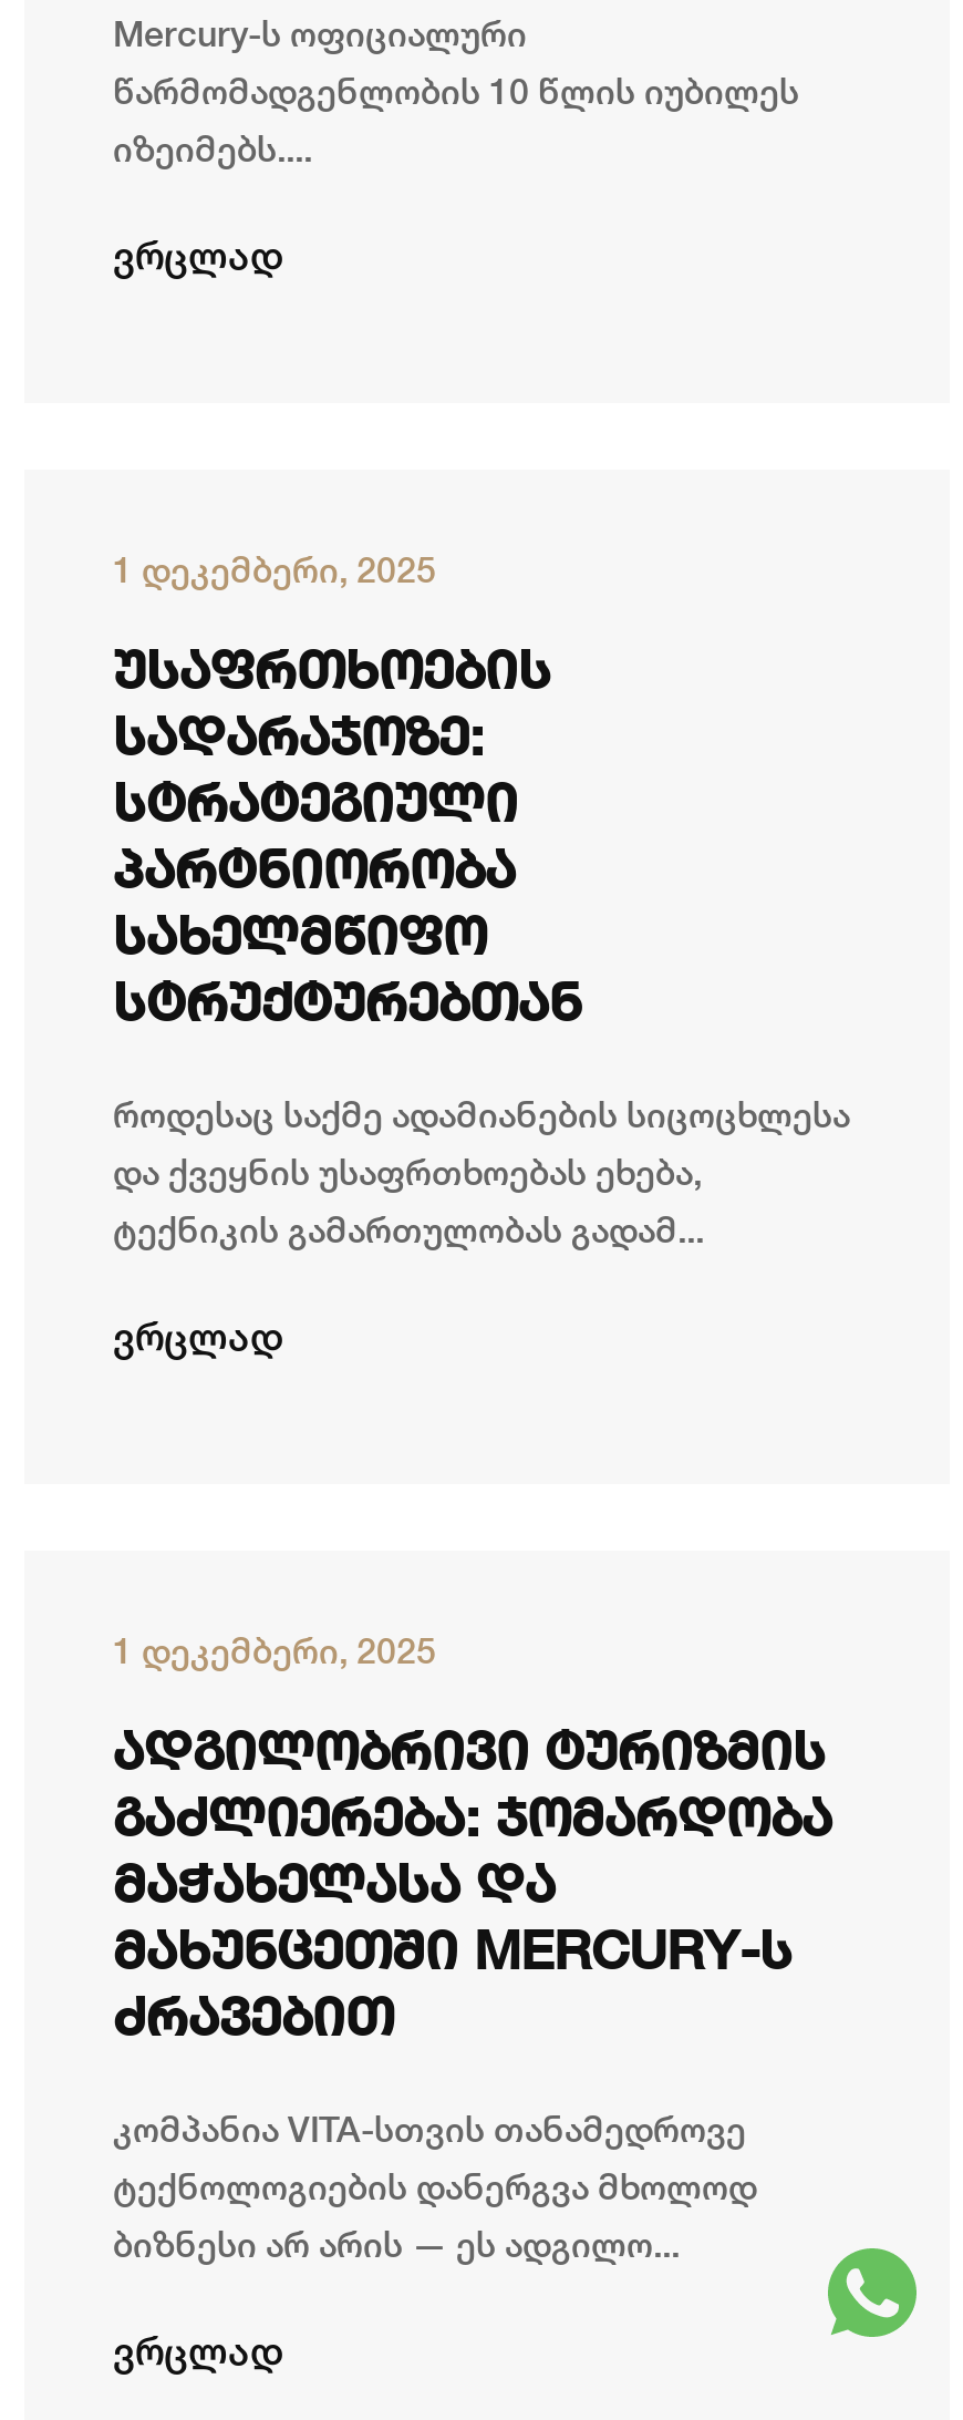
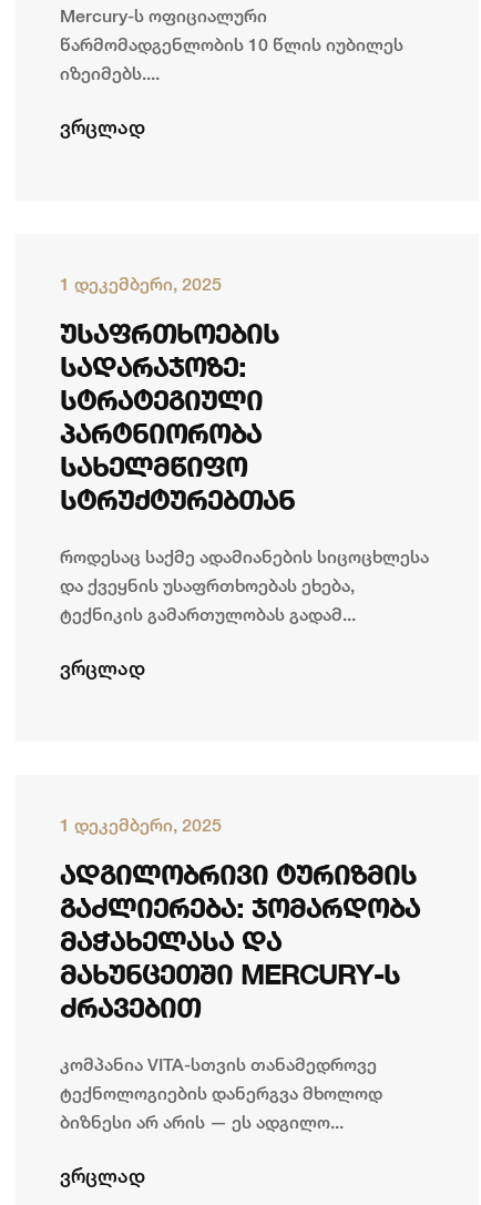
[826,2246,919,2339] [image] -> none

